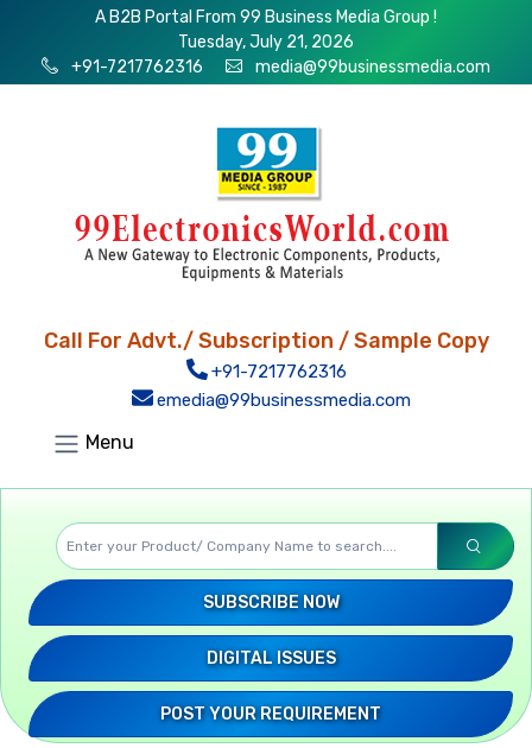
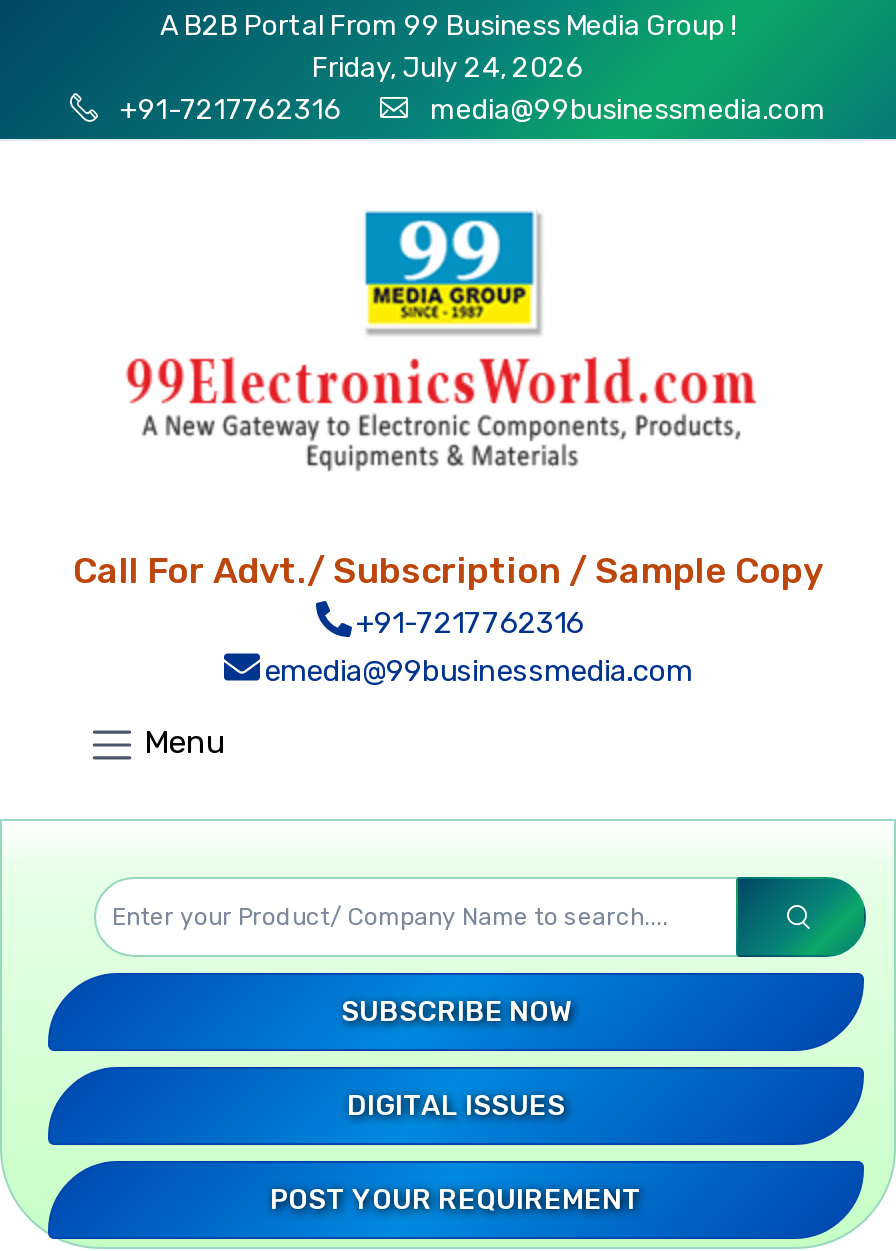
[178,32,354,52] Tuesday, July 21, 2026 -> [312,51,584,85] Friday, July 24, 2026

